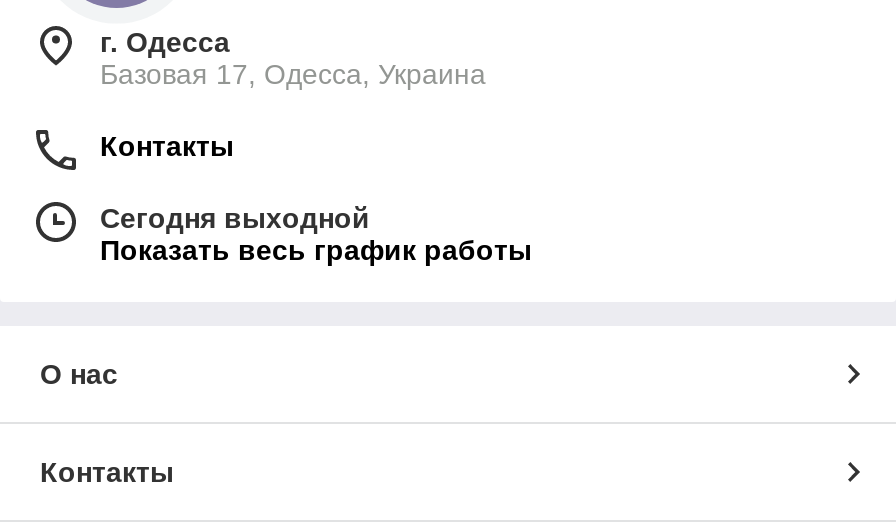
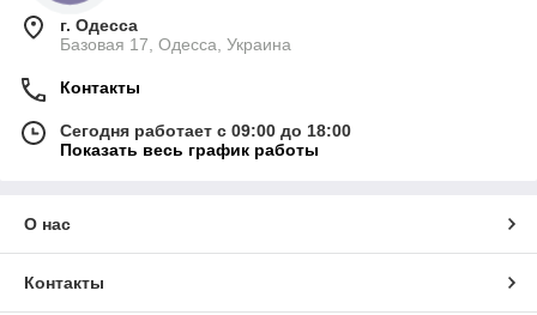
[100,202,370,234] Сегодня выходной -> [60,121,351,140] Сегодня работает с 09:00 до 18:00

